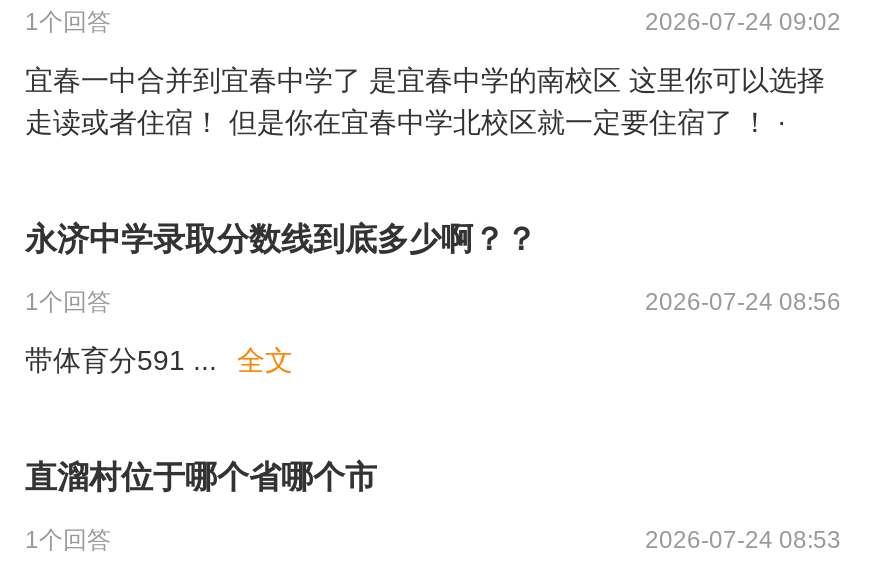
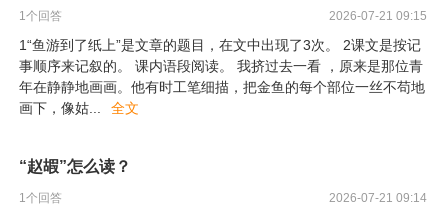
[25,8,841,376] 2026-07-24 09:02 | 宜春一中合并到宜春中学了 是宜春中学的南校区 这里你可以选择 | 走读或者住宿！ 但是你在宜春中学北校区就一定要住宿了 ！ · | 永济中学录取分数线到底多少啊？？ | 1个回答 | 2026-07-24 08:56 | 带体育分591... -> [19,9,427,116] 2026-07-21 09:15 | 1“鱼游到了纸上”是文章的题目，在文中出现了3次。 2课文是按记 | 事顺序来记叙的。 课内语段阅读。 我挤过去一看 ，原来是那位青 | 年在静静地画画。他有时工笔细描，把金鱼的每个部位一丝不苟地 | 画下，像姑...
[25,460,377,494] 直溜村位于哪个省哪个市 -> [19,158,131,175] “赵嘏”怎么读？
[645,526,841,554] 2026-07-24 08:53 -> [329,191,427,205] 2026-07-21 09:14

